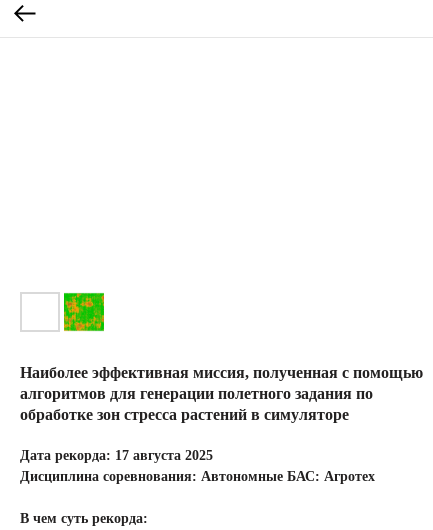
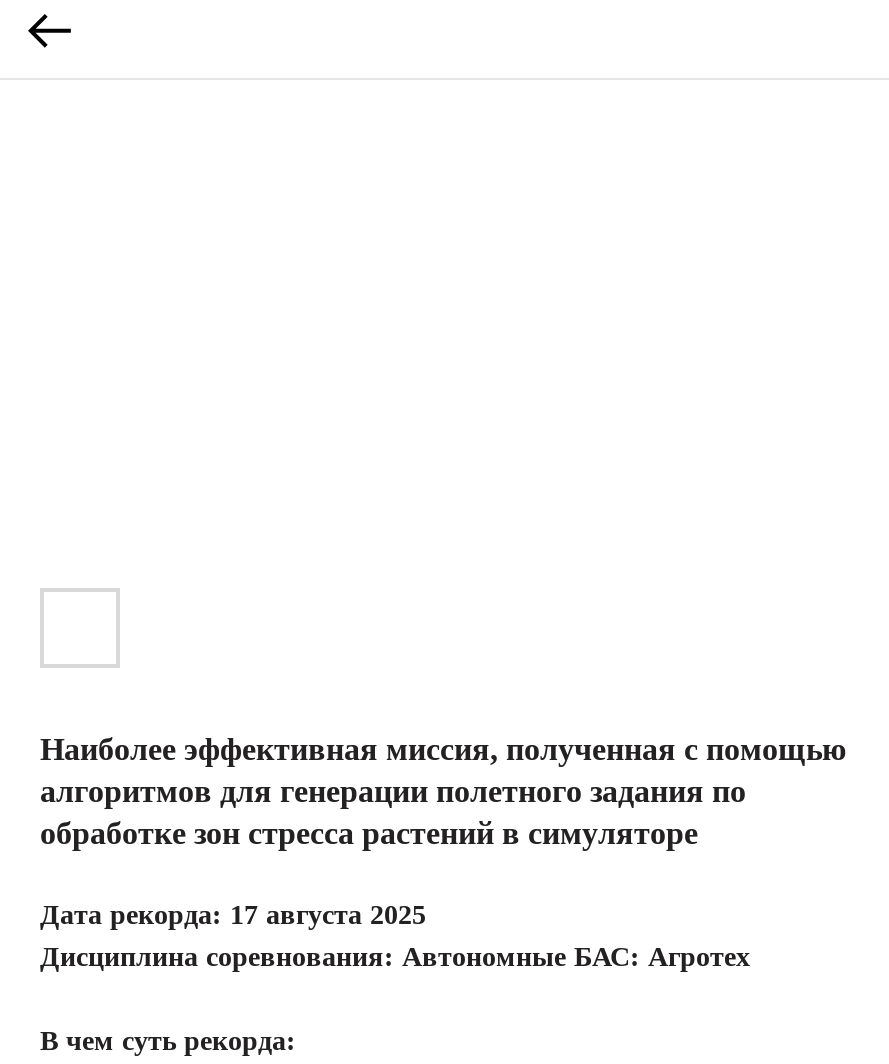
[63,292,105,332] [image] -> none

